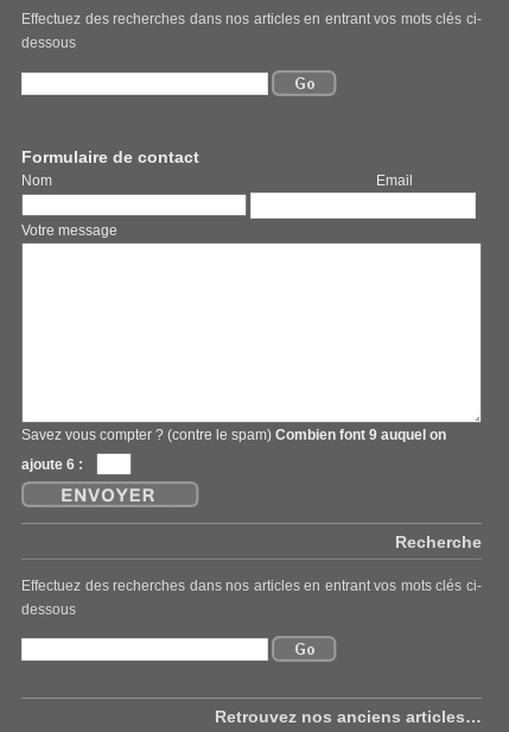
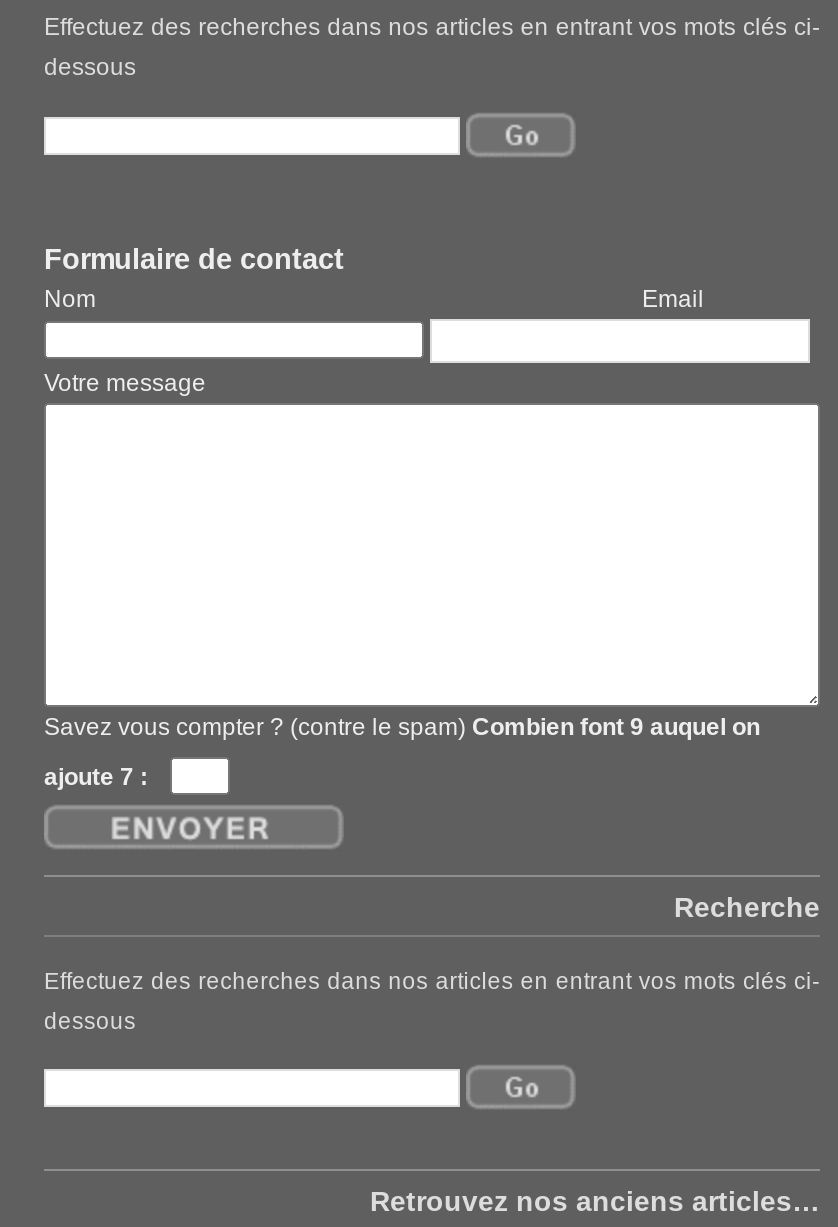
[21,456,83,473] ajoute 6 : -> [44,763,148,791] ajoute 7 :

